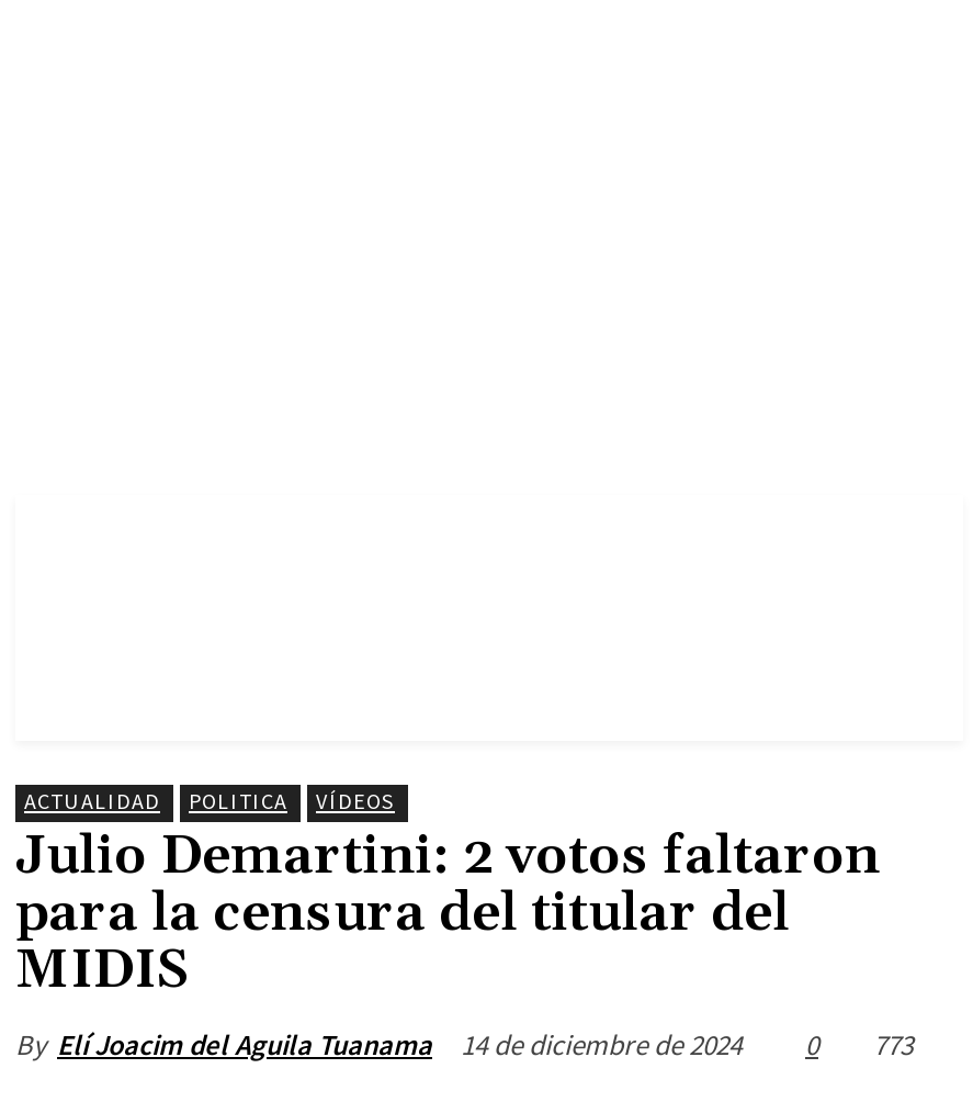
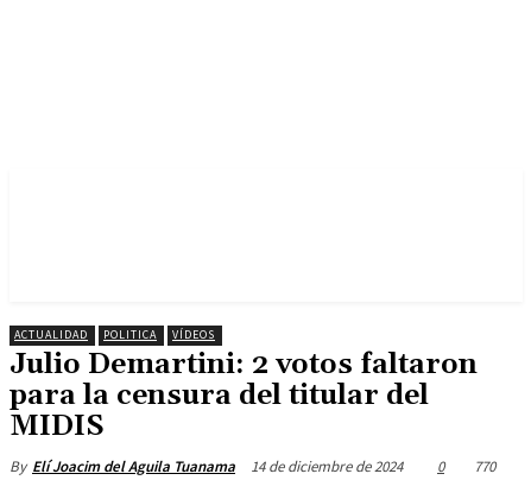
[15,1026,913,1064] By Elí Joacim del Aguila Tuanama 14 de diciembre de 2024 0 773 -> [10,456,495,476] By Elí Joacim del Aguila Tuanama 14 de diciembre de 2024 0 770

